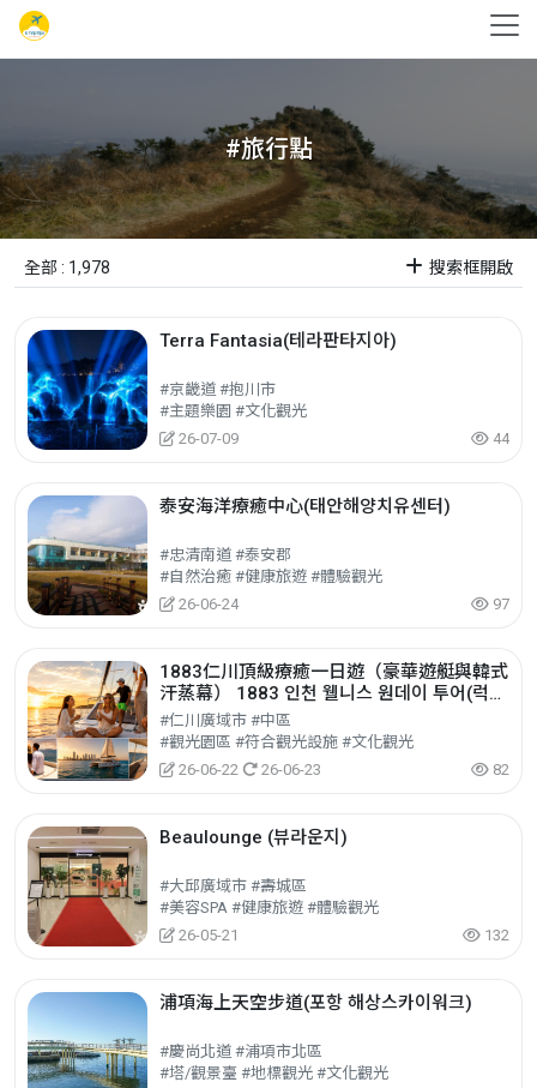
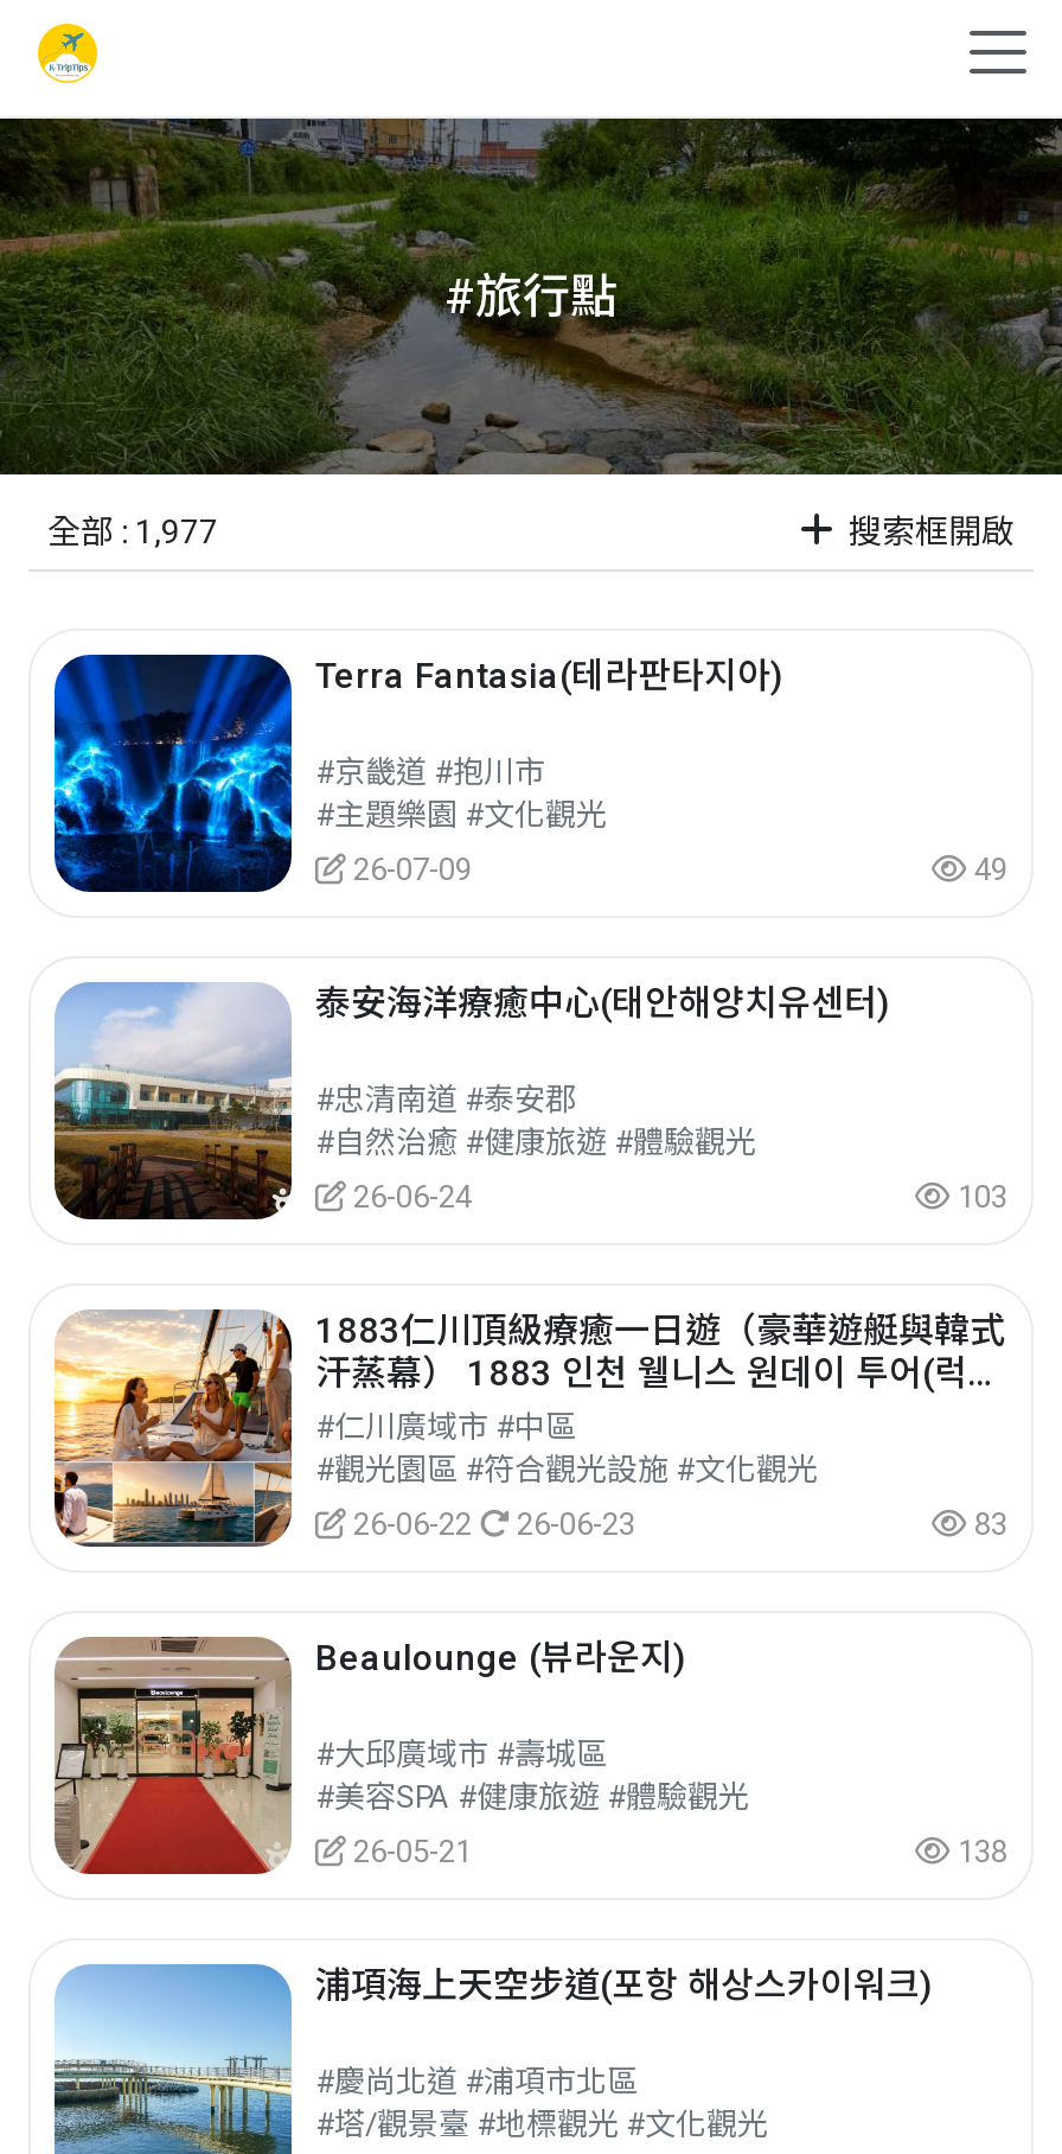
[4,58,533,277] [image] | 全部 : 1,978 -> [7,116,1055,550] [image] | 全部 : 1,977
[489,429,509,447] 44 -> [967,852,1007,887] 49
[489,595,509,613] 97 -> [951,1179,1007,1215] 103
[489,761,509,779] 82 -> [967,1506,1007,1542] 83
[481,926,509,944] 132 -> [951,1834,1007,1869] 138

